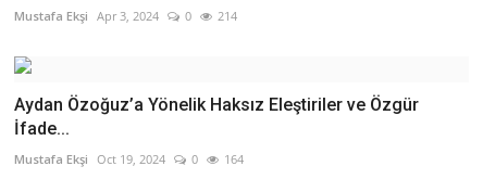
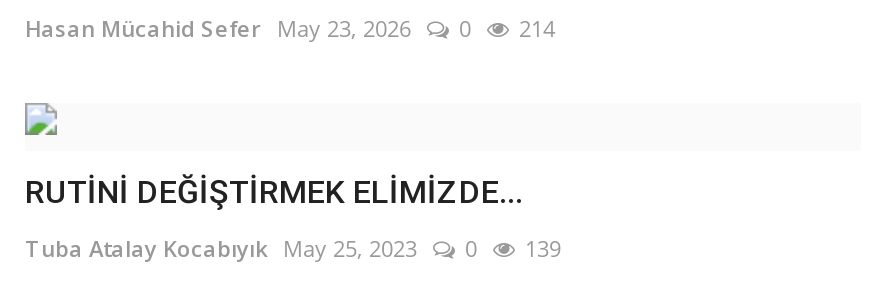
[14,8,159,24] Mustafa Ekşi Apr 3, 2024 -> [25,13,411,43] Hasan Mücahid Sefer May 23, 2026
[14,94,419,139] Aydan Özoğuz’a Yönelik Haksız Eleştiriler ve Özgür | İfade... -> [25,173,523,211] RUTİNİ DEĞİŞTİRMEK ELİMİZDE...
[14,151,165,167] Mustafa Ekşi Oct 19, 2024 -> [25,233,417,263] Tuba Atalay Kocabıyık May 25, 2023
[224,151,244,167] 164 -> [525,233,561,263] 139

